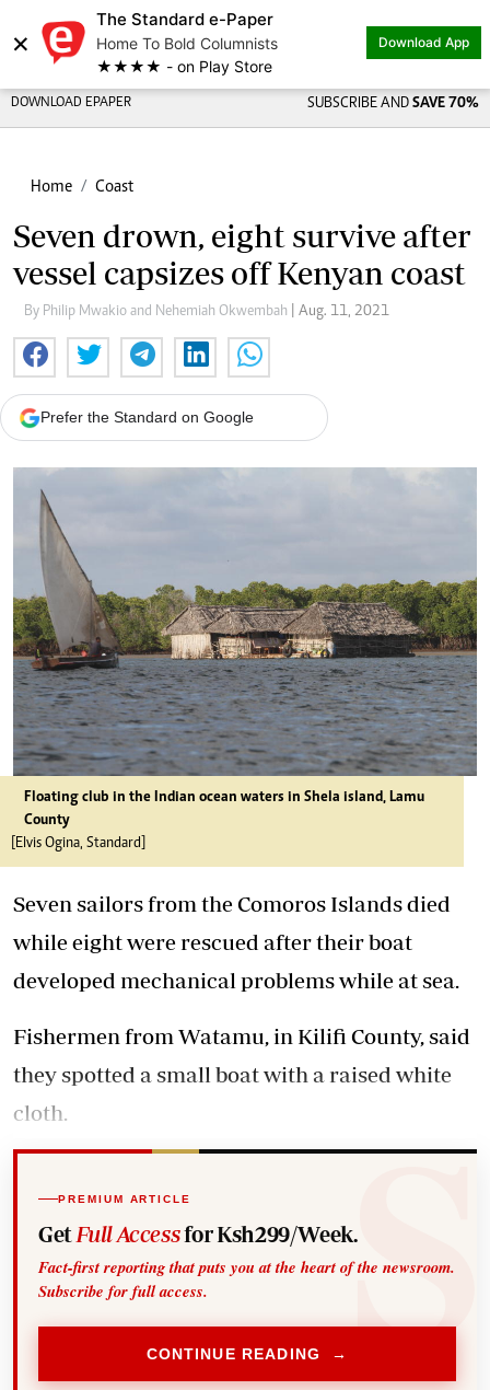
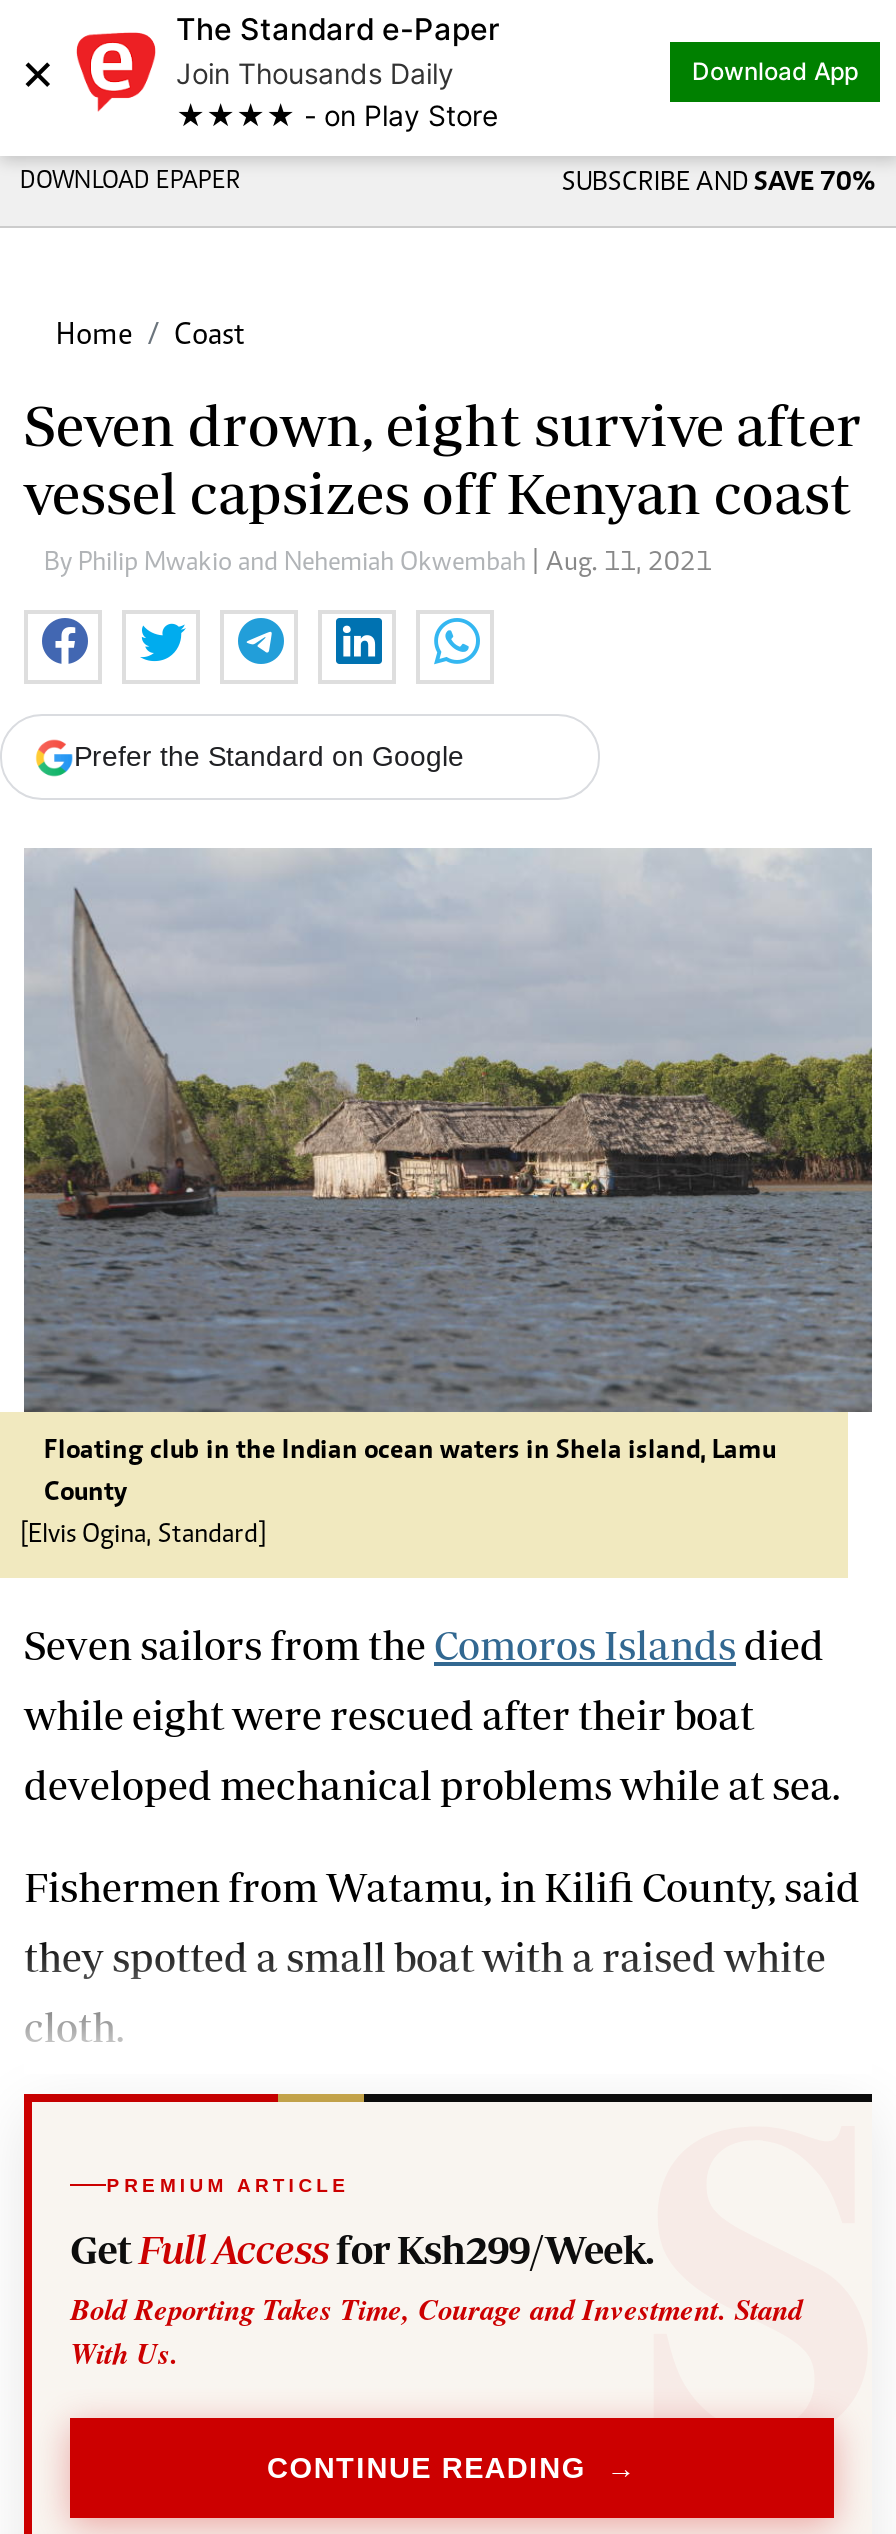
[96,34,278,53] Home To Bold Columnists -> [176,56,454,90] Join Thousands Daily
[38,1256,455,1303] Fact-first reporting that puts you at the heart of the newsroom. | Subscribe for full access. -> [70,2289,802,2375] Bold Reporting Takes Time, Courage and Investment. Stand | With Us.

